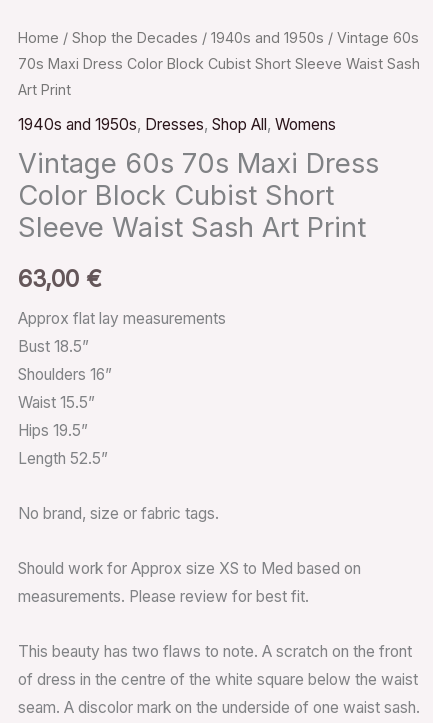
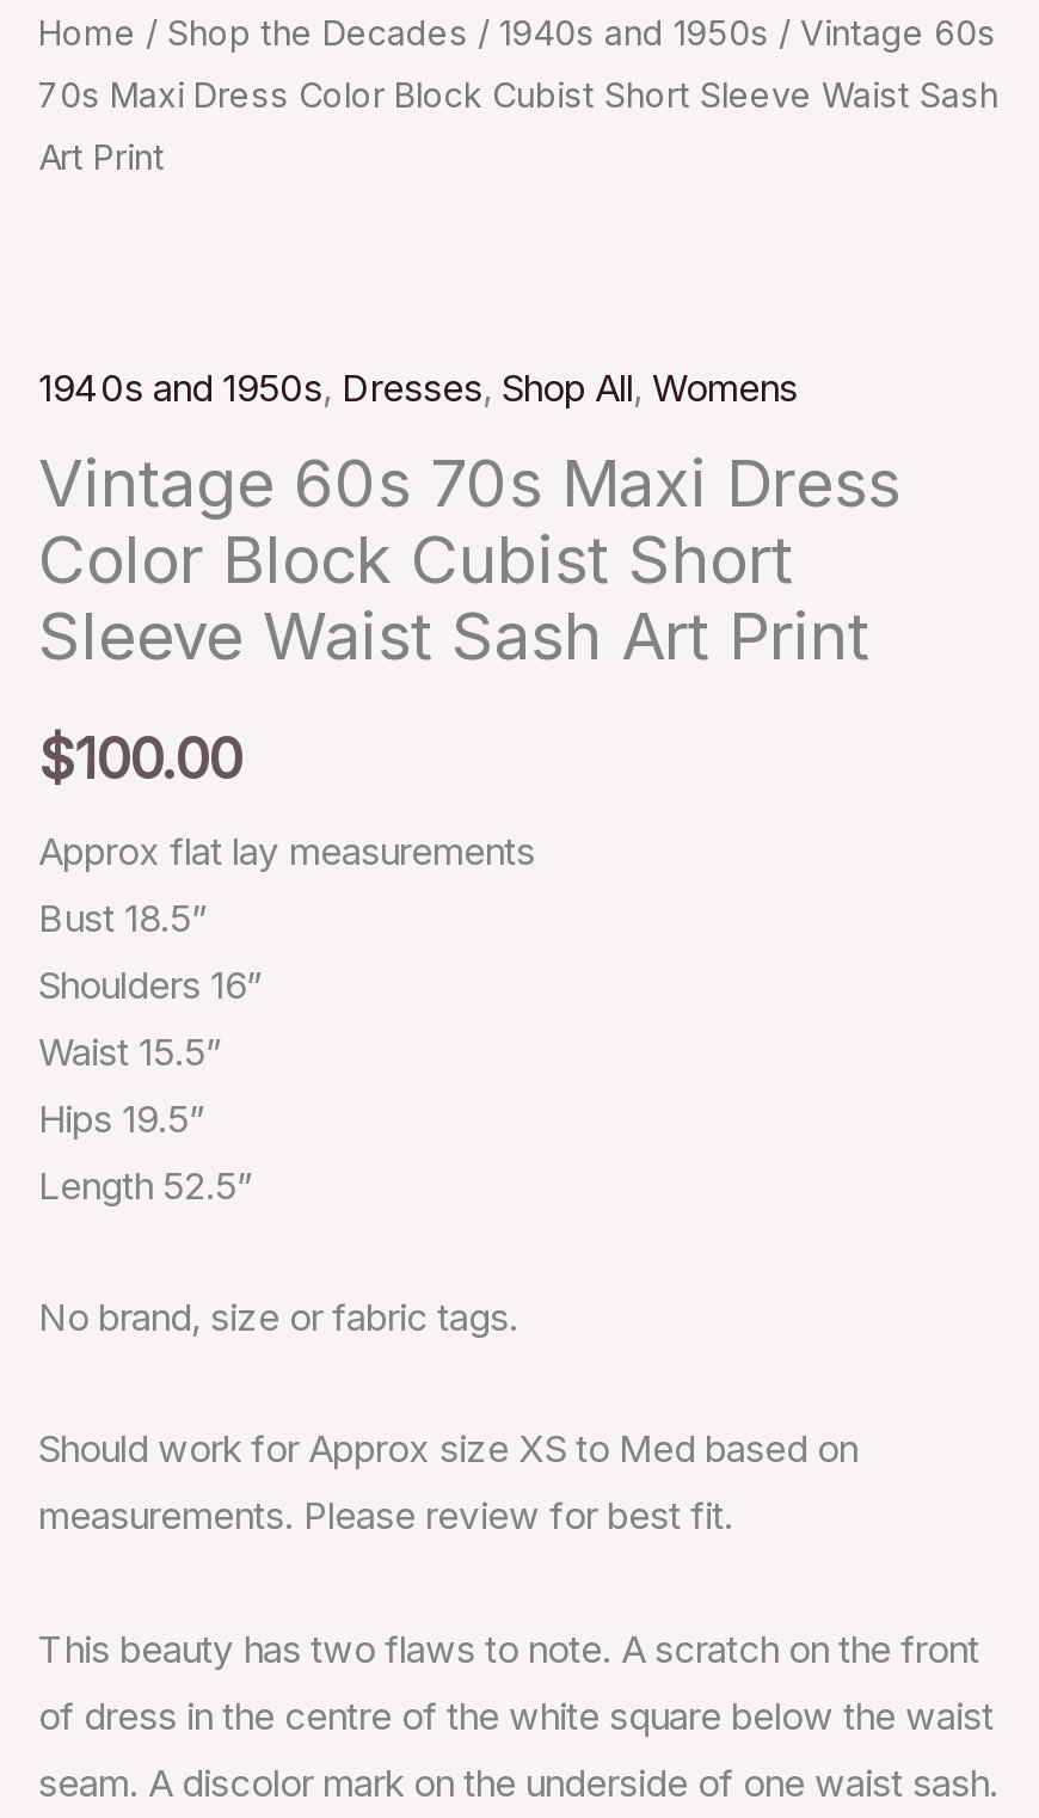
[18,264,102,293] 63,00 € -> [38,723,241,792] $100.00

